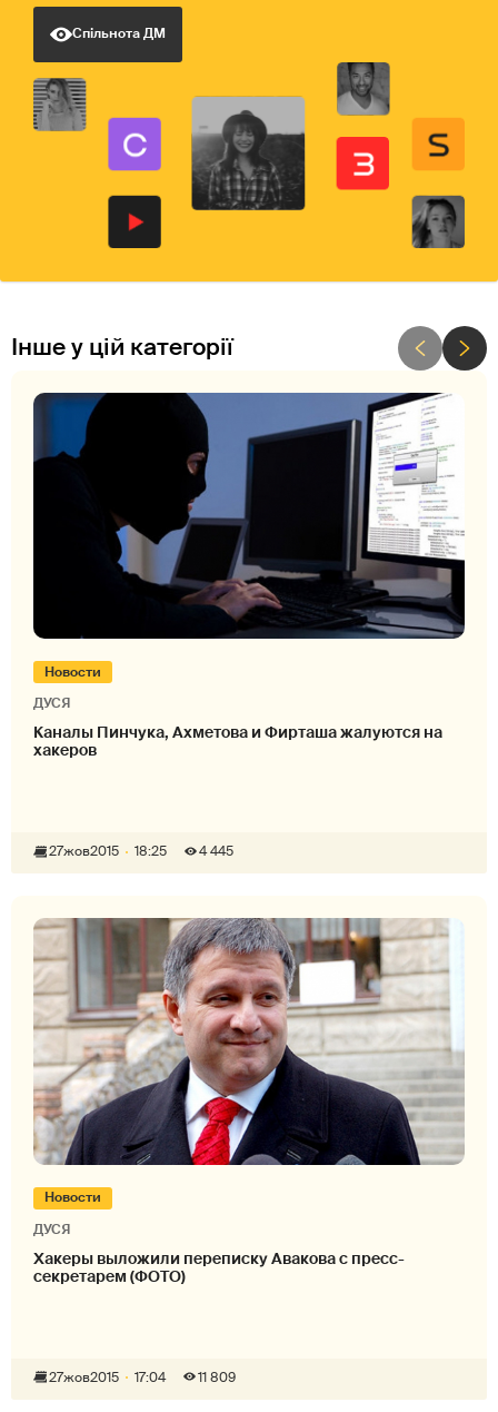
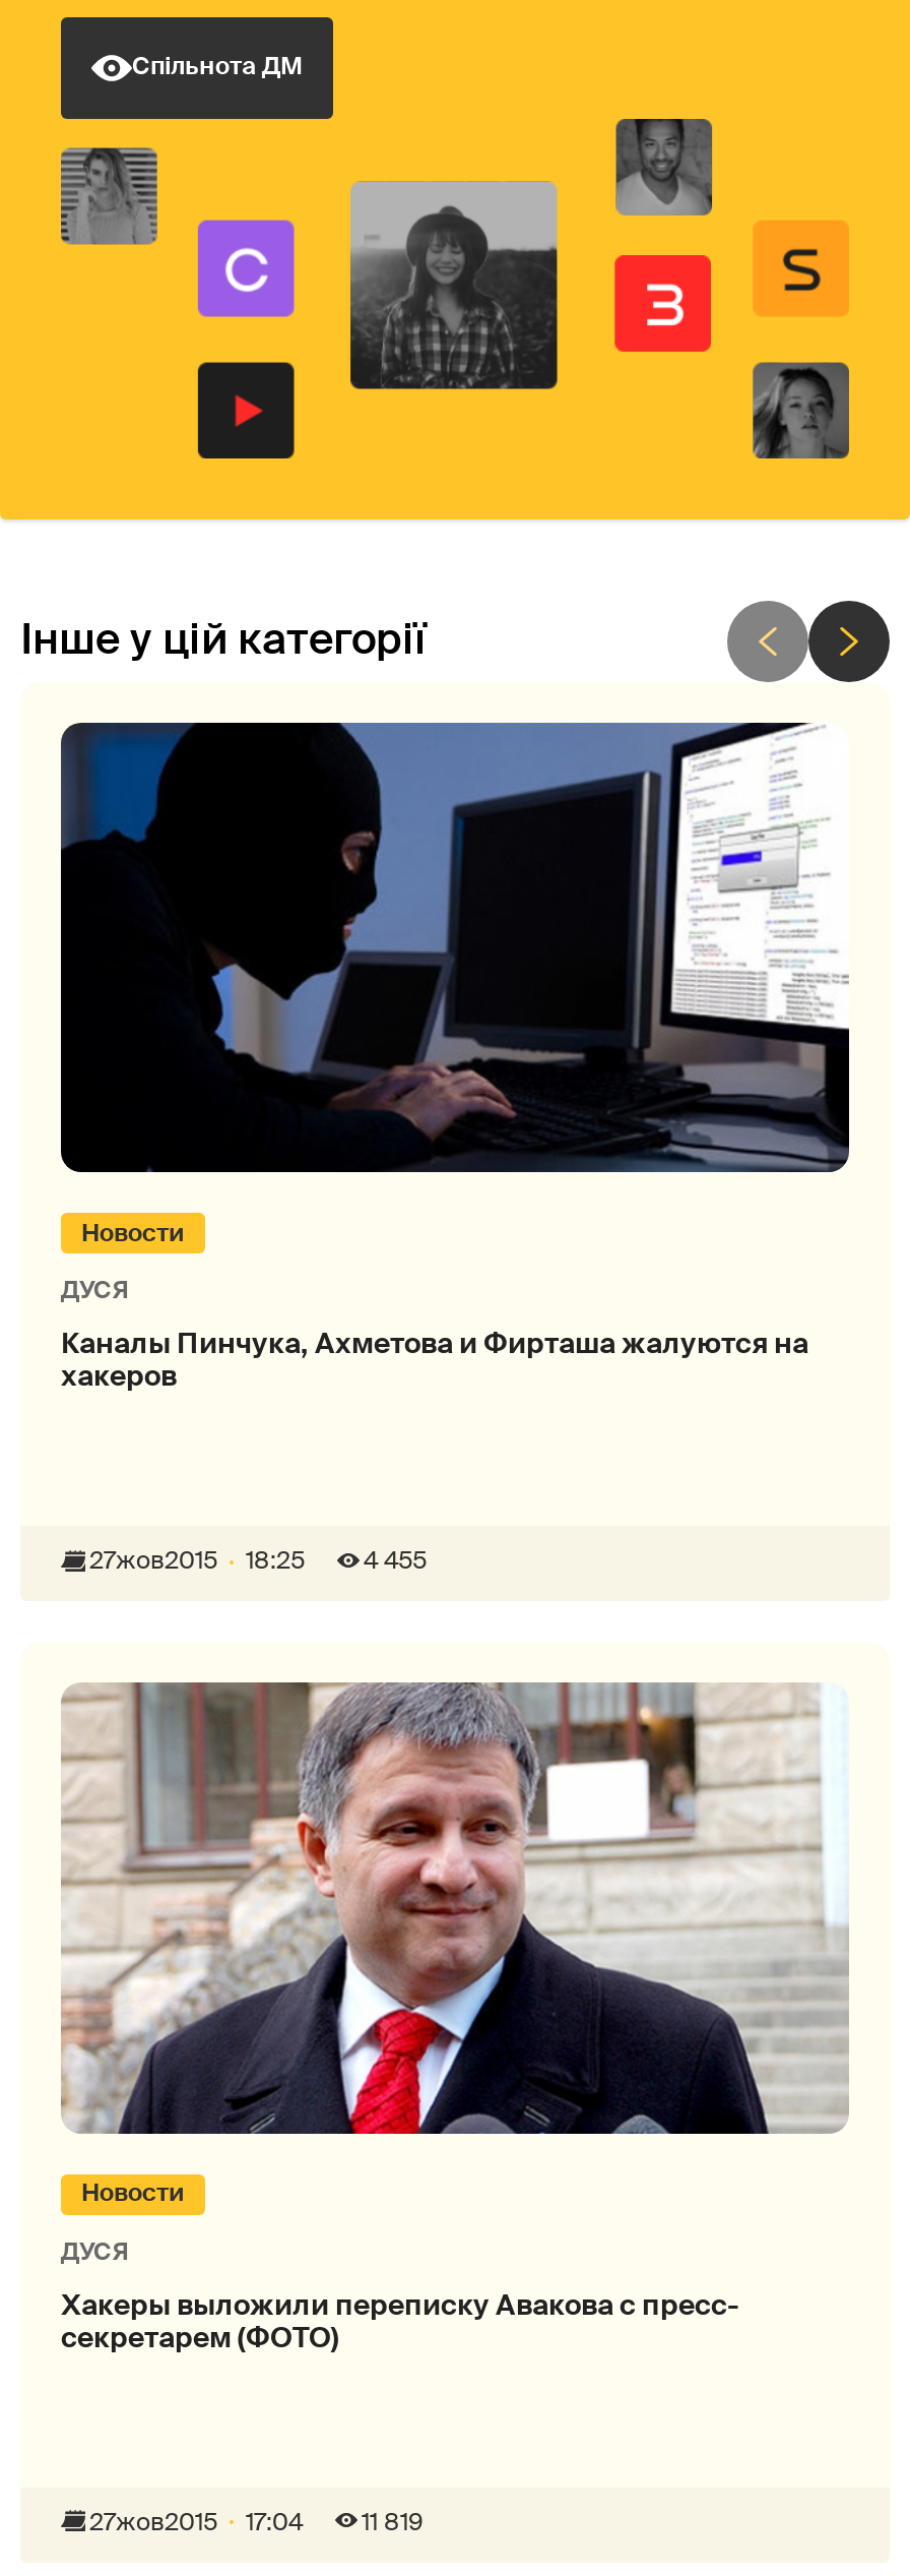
[49,843,233,860] 27жов2015 18:25 4 445 -> [89,1545,427,1577] 27жов2015 18:25 4 455
[198,1368,236,1386] 11 809 -> [362,2505,422,2538] 11 819

